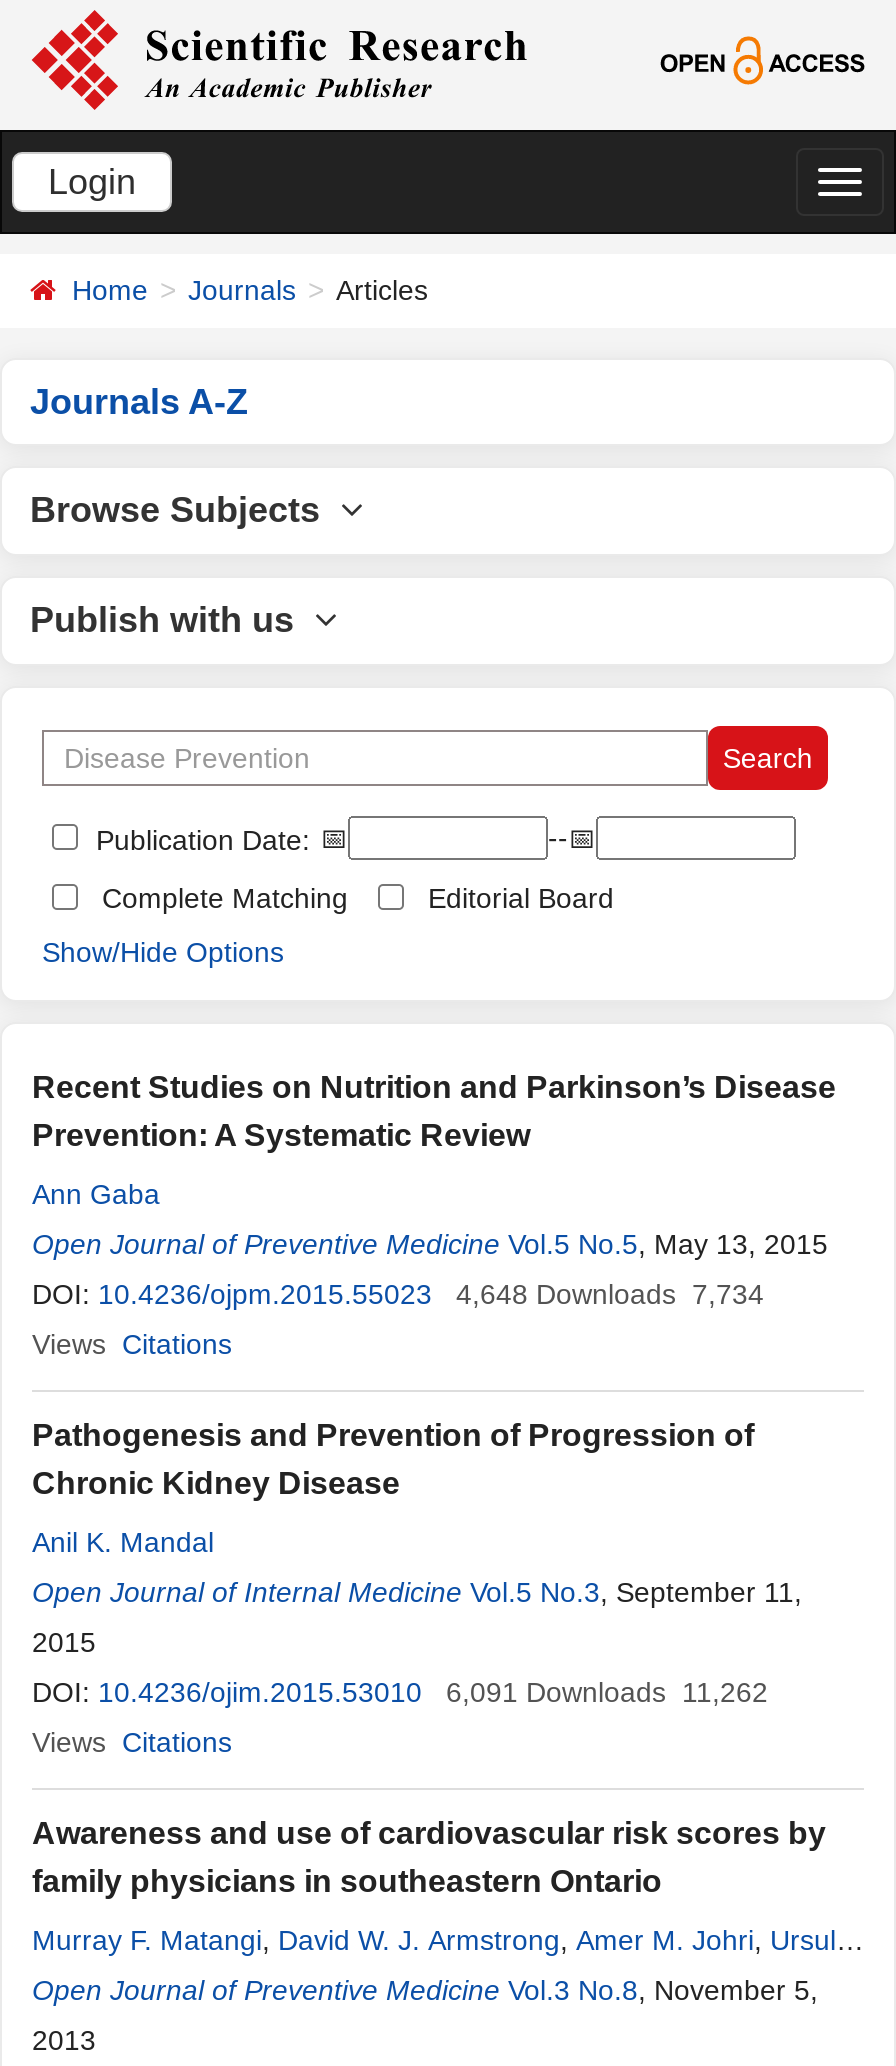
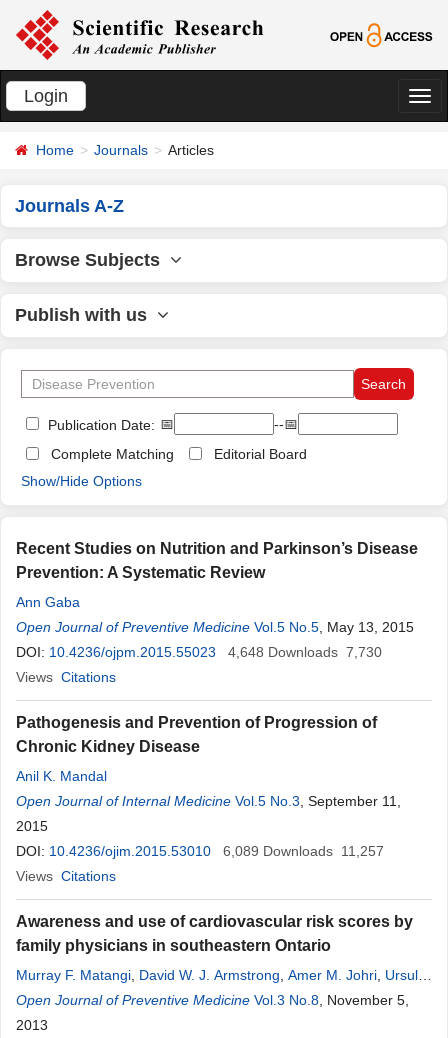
[32,1278,764,1310] DOI: 10.4236/ojpm.2015.55023 4,648 Downloads 7,734 -> [16,644,382,660] DOI: 10.4236/ojpm.2015.55023 4,648 Downloads 7,730
[32,1676,768,1708] DOI: 10.4236/ojim.2015.53010 6,091 Downloads 11,262 -> [16,843,384,859] DOI: 10.4236/ojim.2015.53010 6,089 Downloads 11,257

